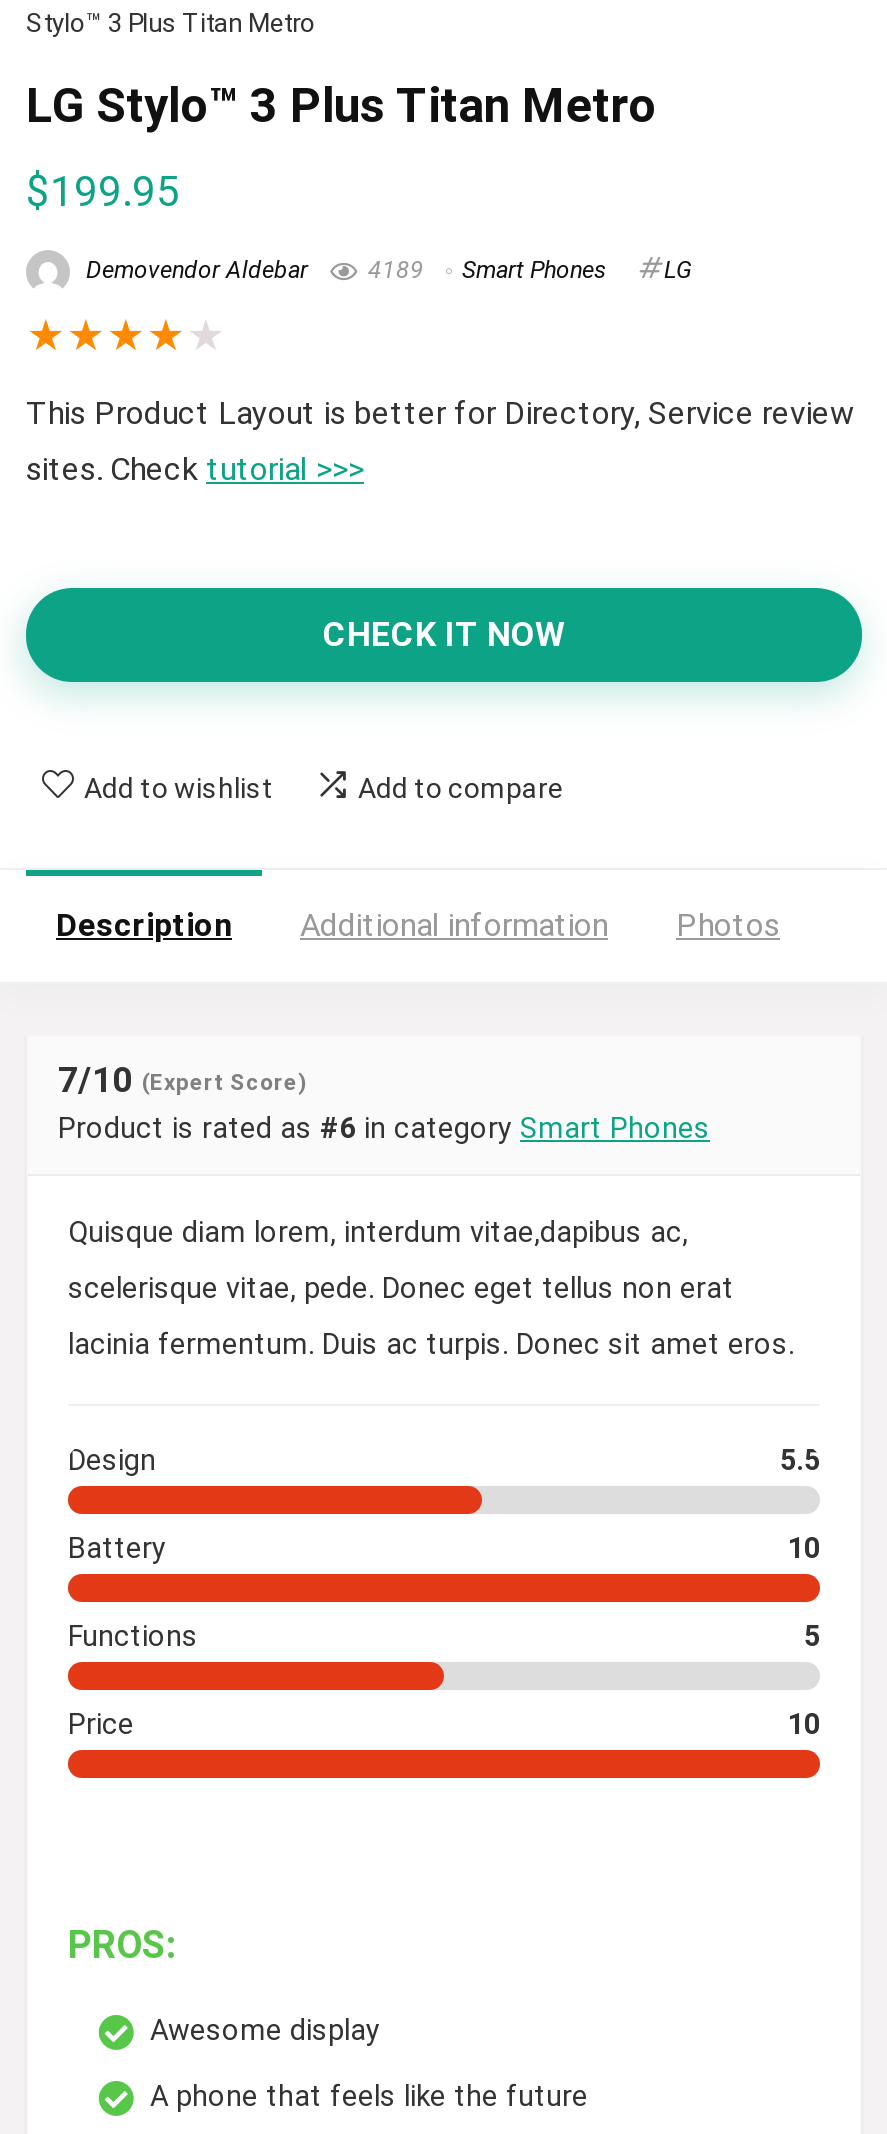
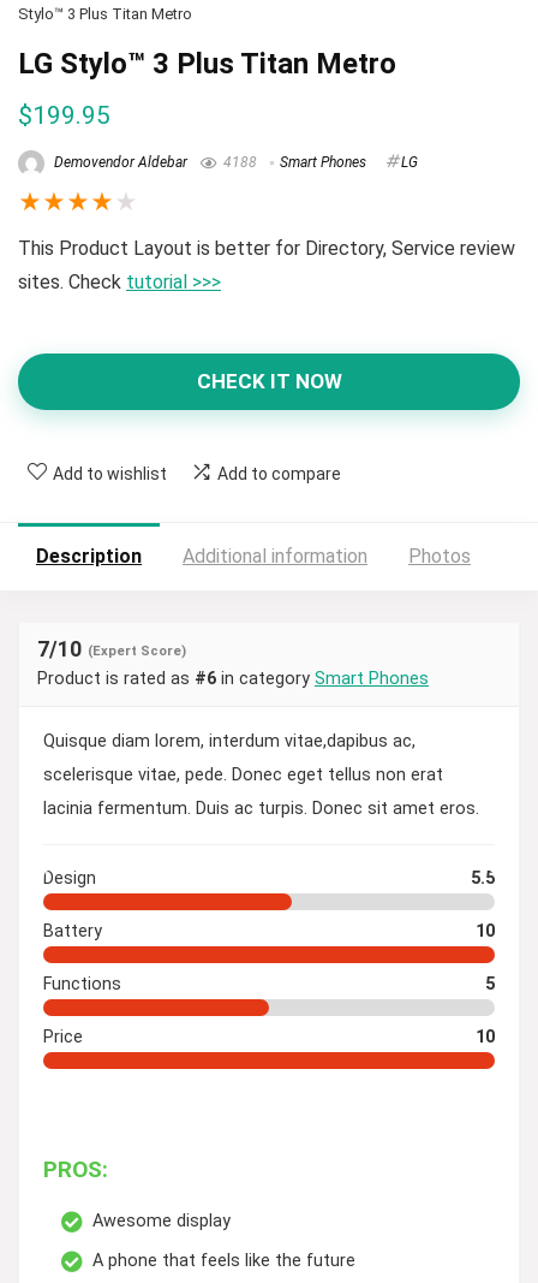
[368,255,606,283] 4189 Smart Phones -> [223,154,366,170] 4188 Smart Phones

